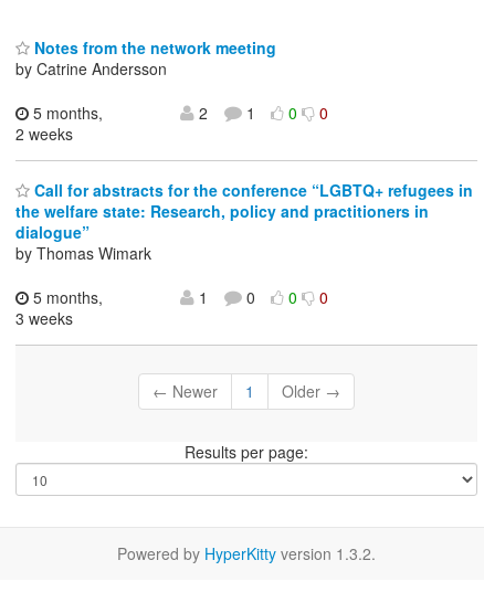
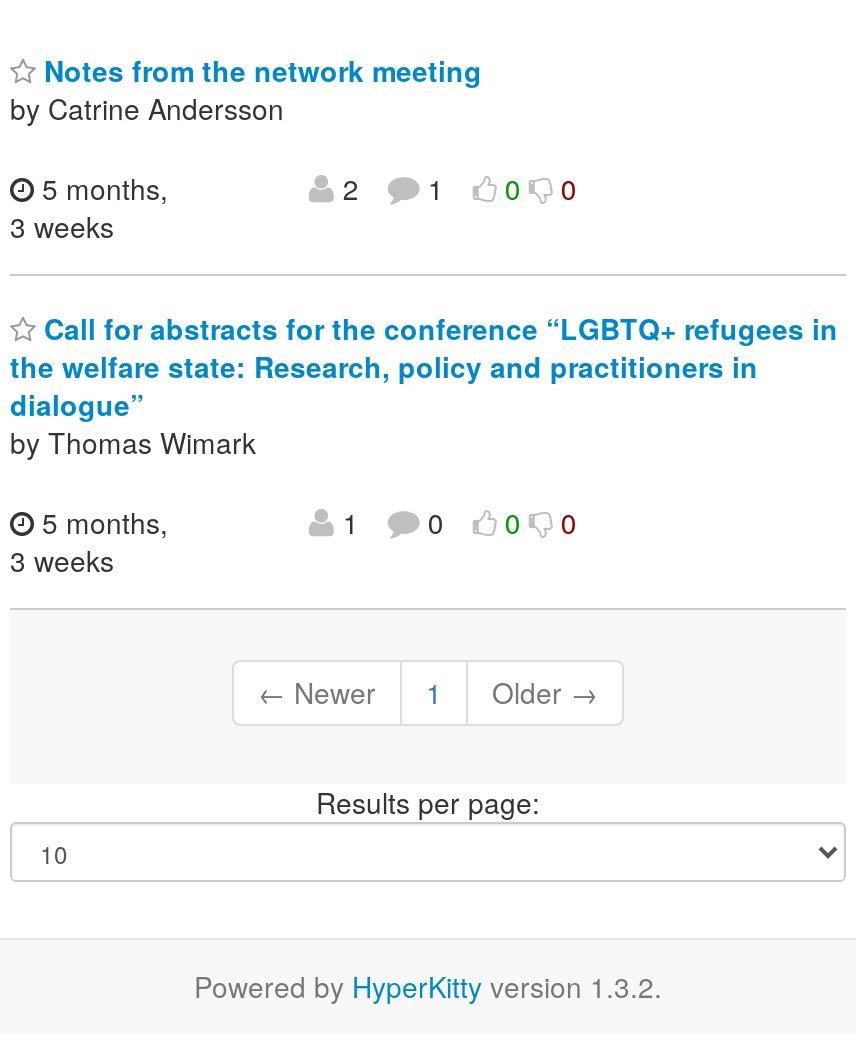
[15,122,73,145] 2 weeks -> [10,206,114,246] 3 weeks

